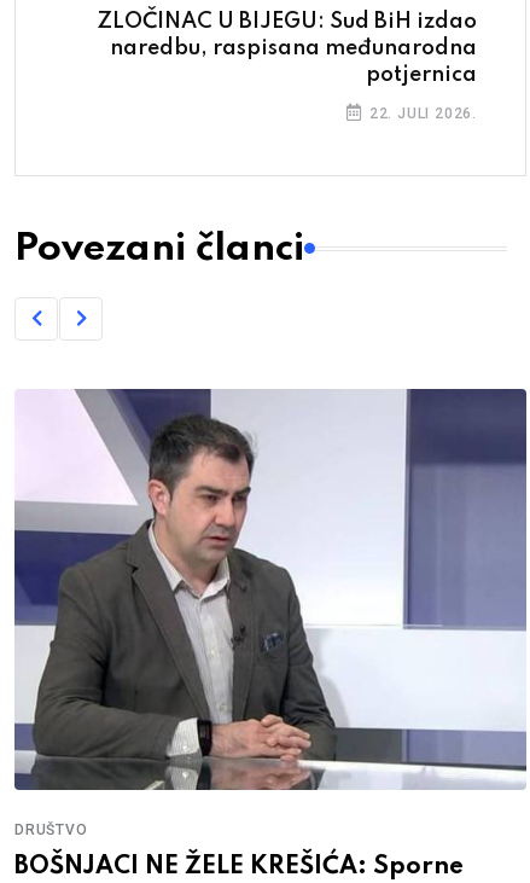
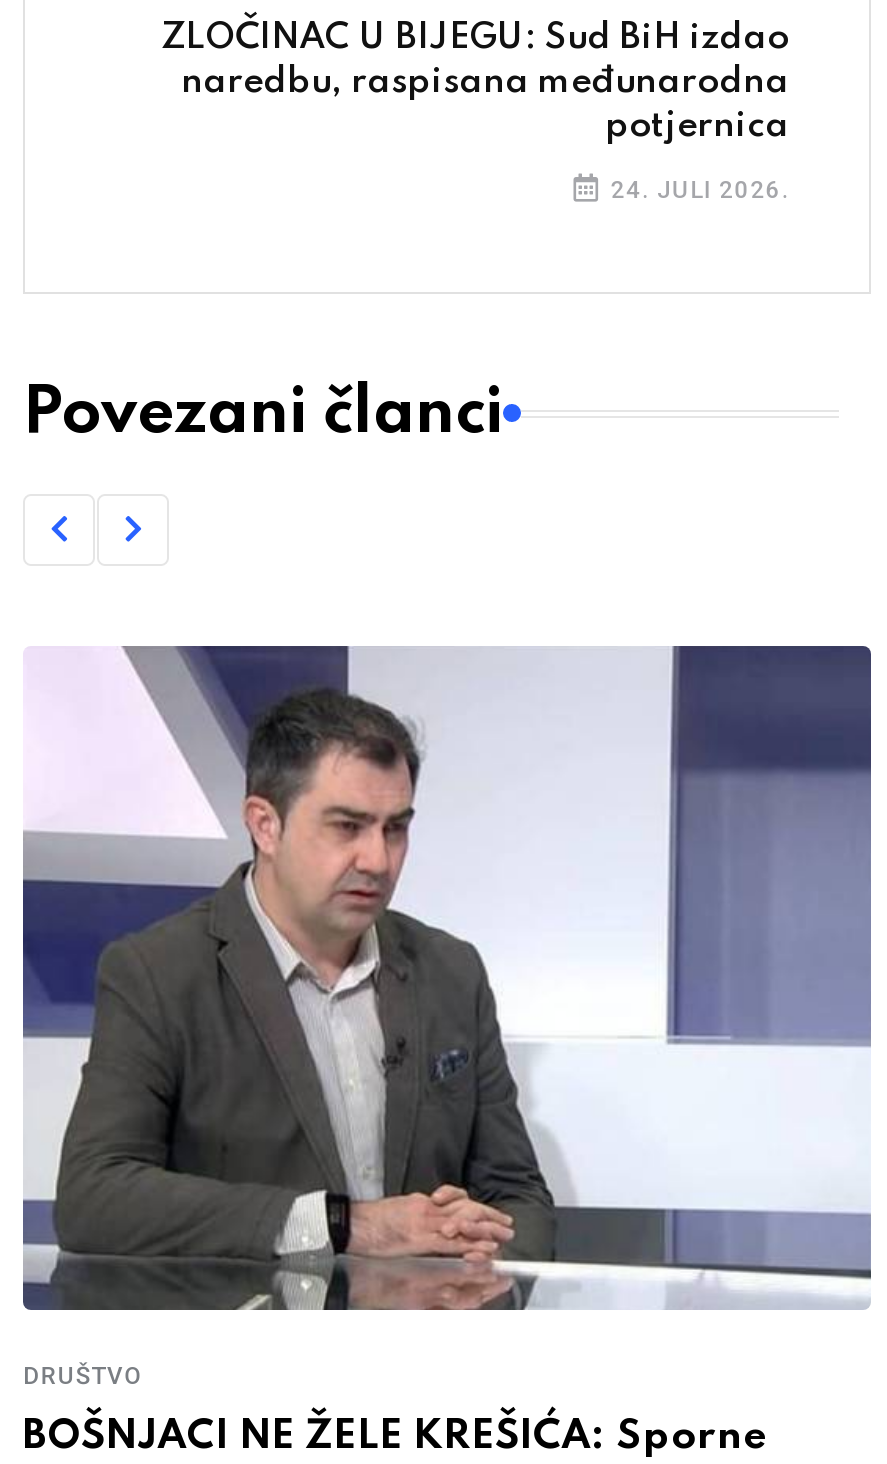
[365,105,477,122] 22. JULI 2026. -> [603,176,789,204] 24. JULI 2026.

